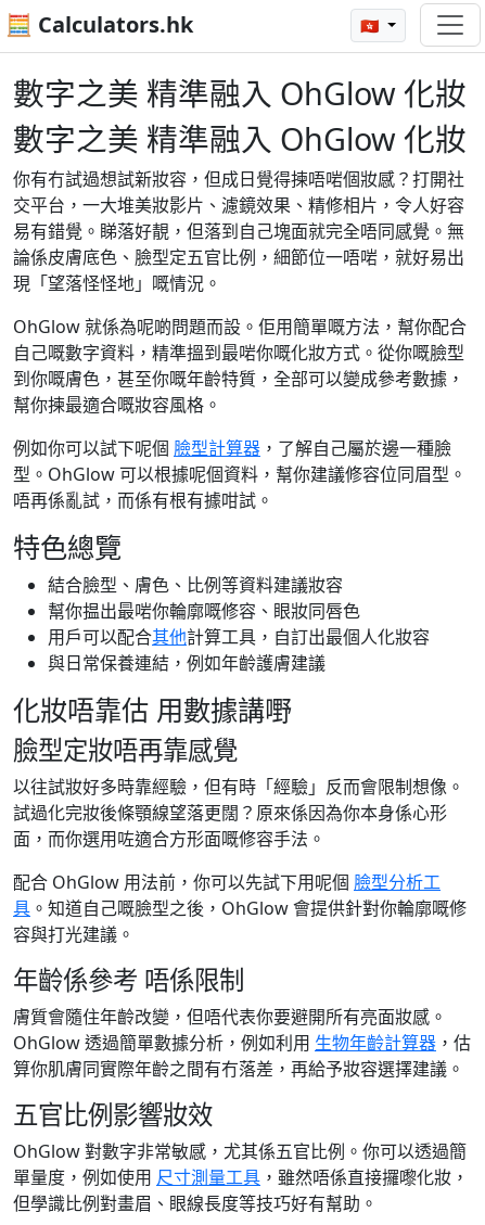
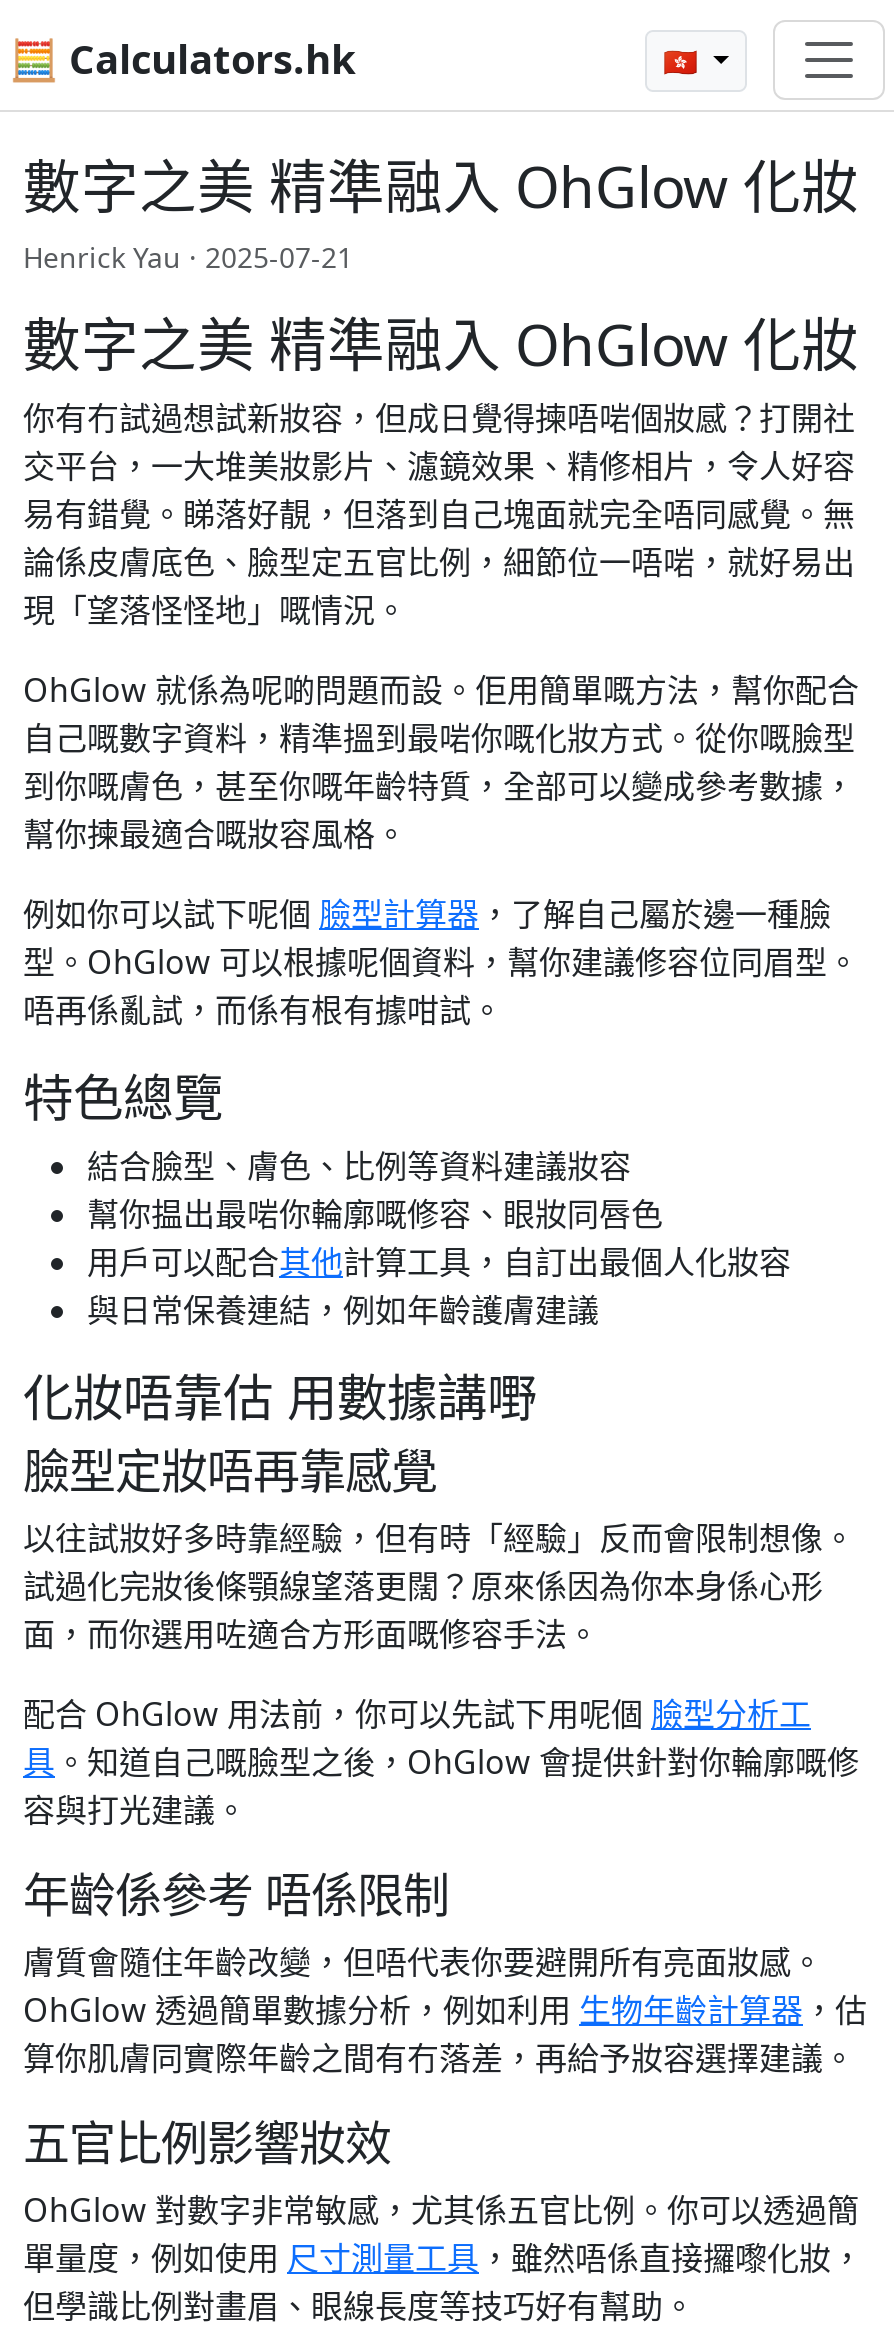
none -> [23,238,353,276] Henrick Yau · 2025-07-21

